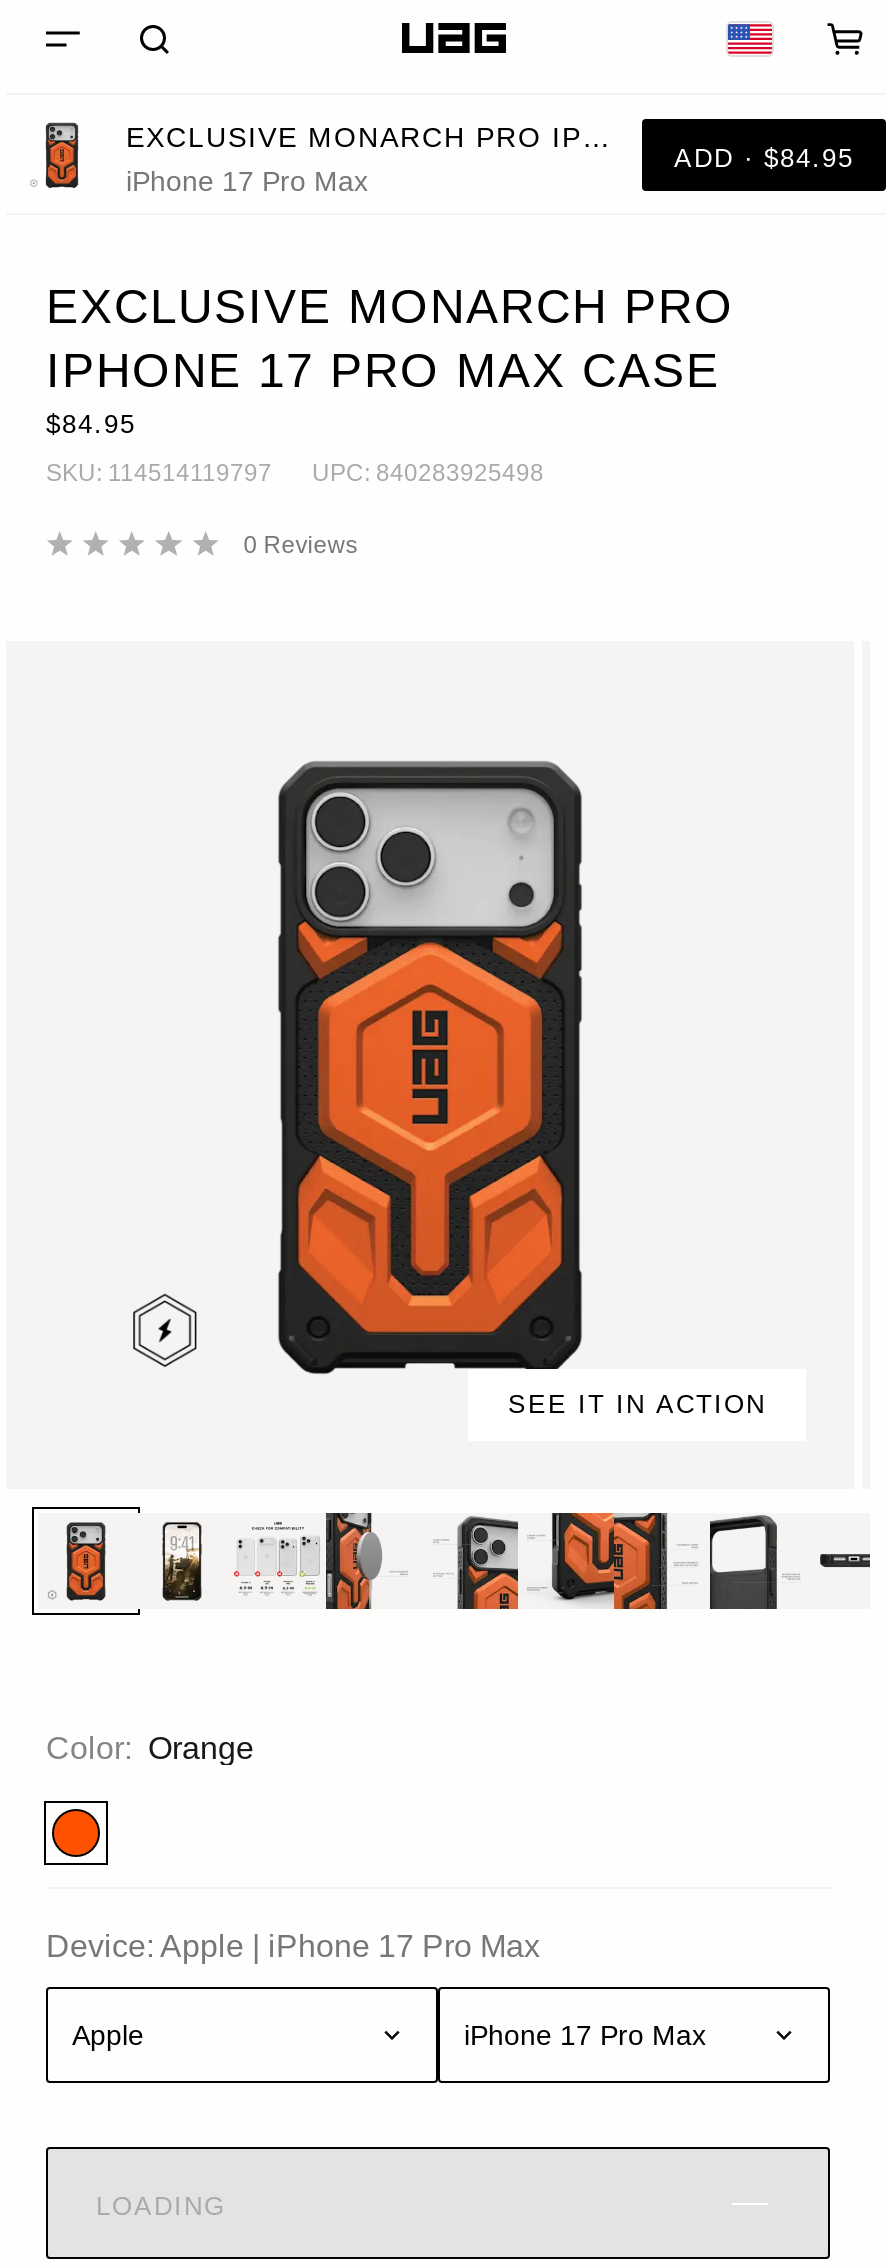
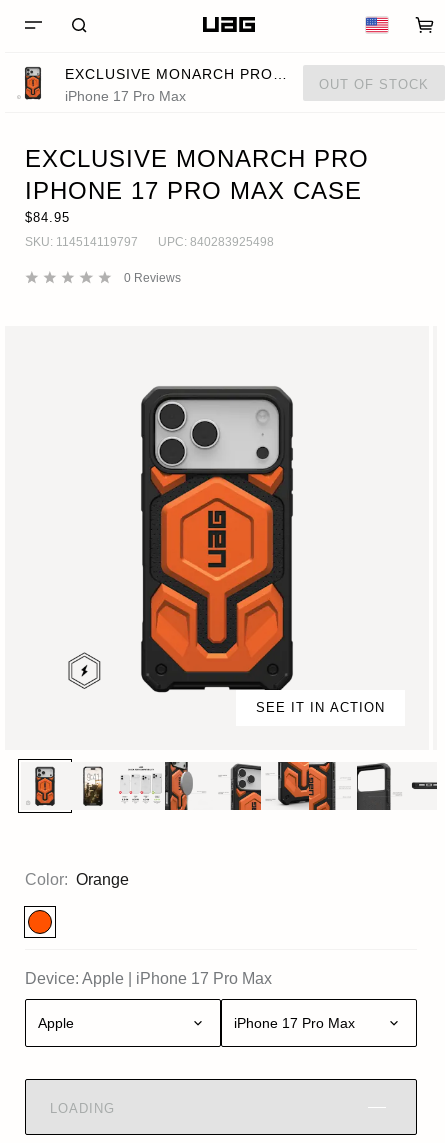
[674,142,854,172] ADD · $84.95 -> [319,76,429,91] OUT OF STOCK

